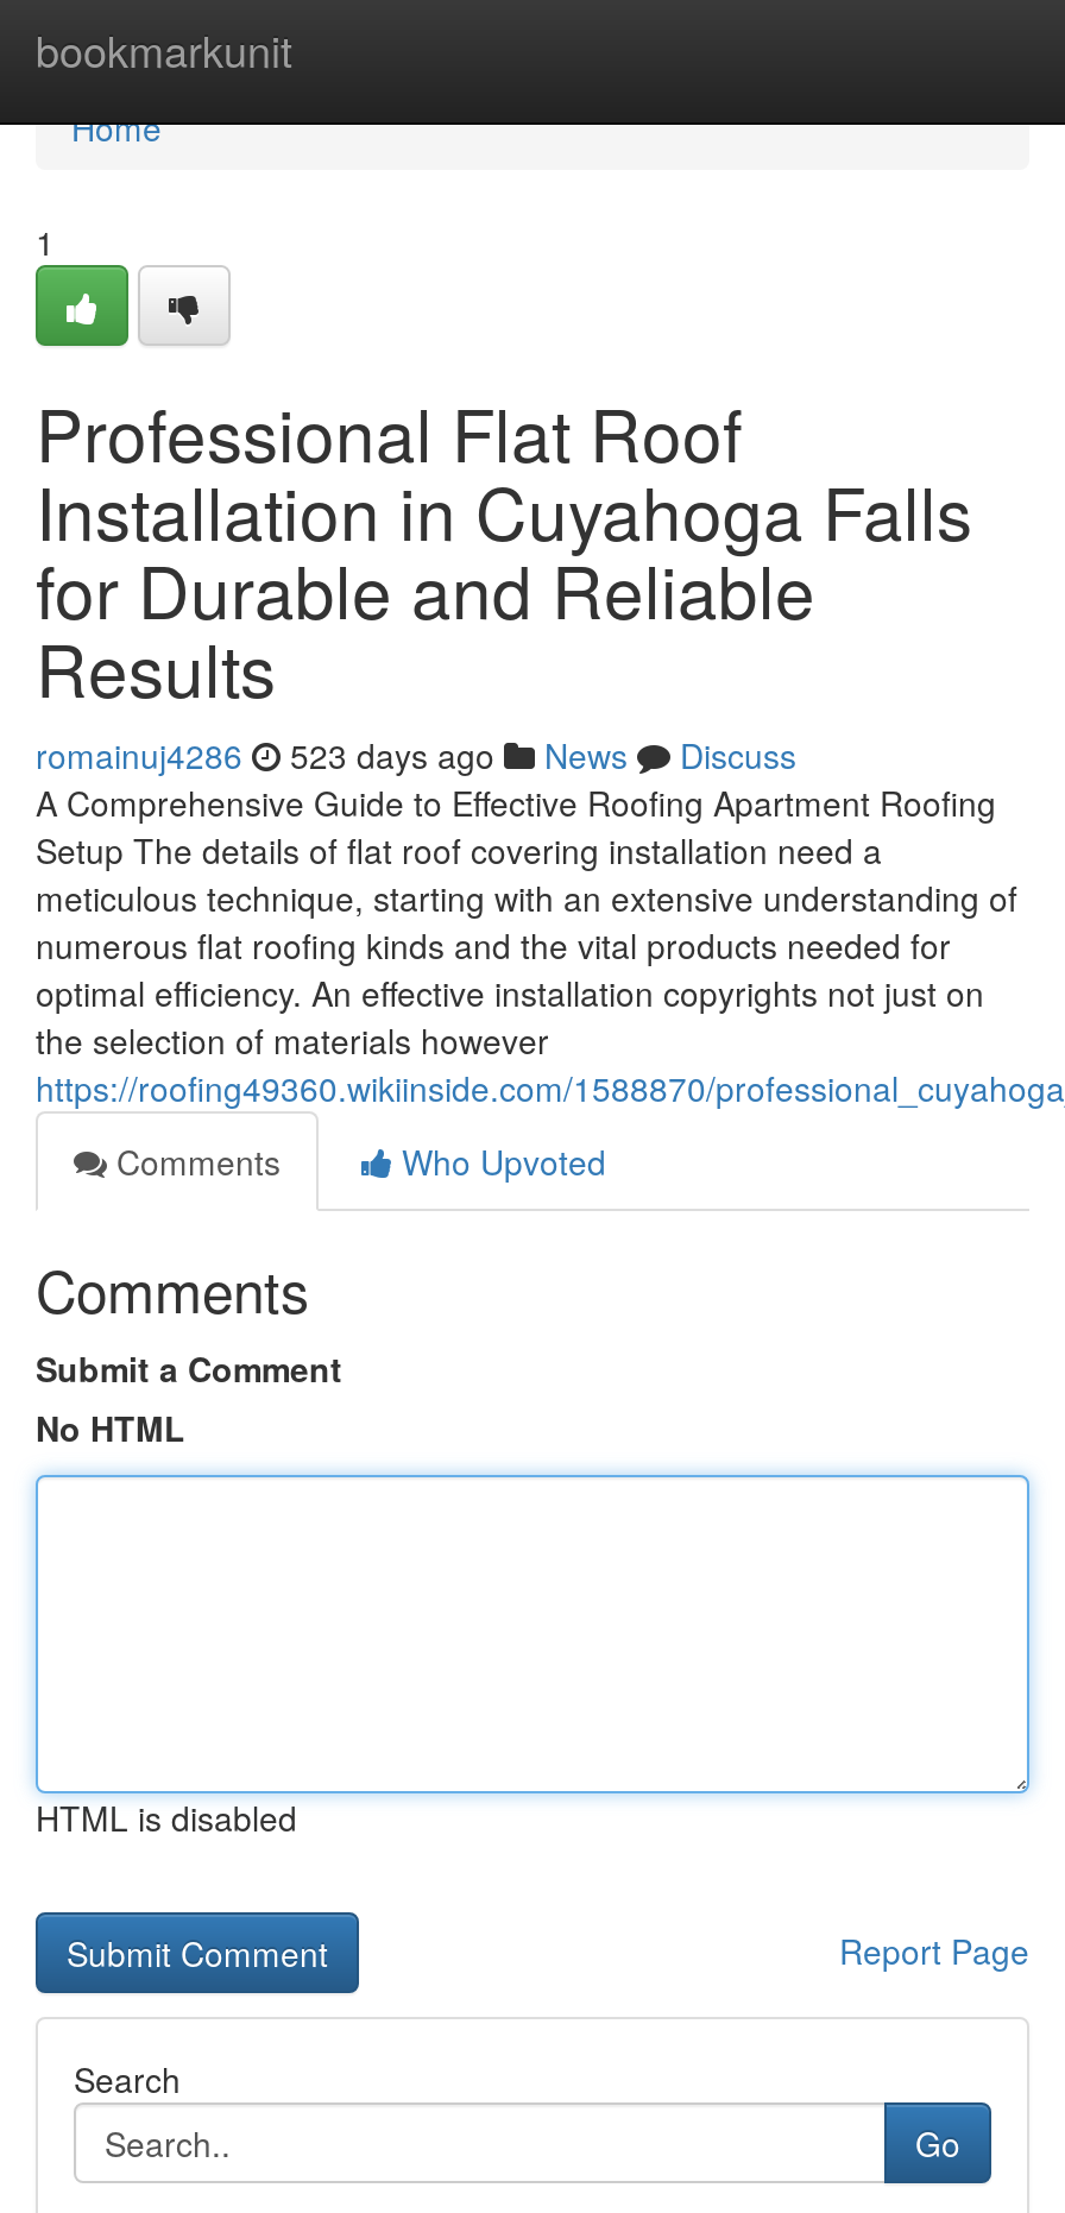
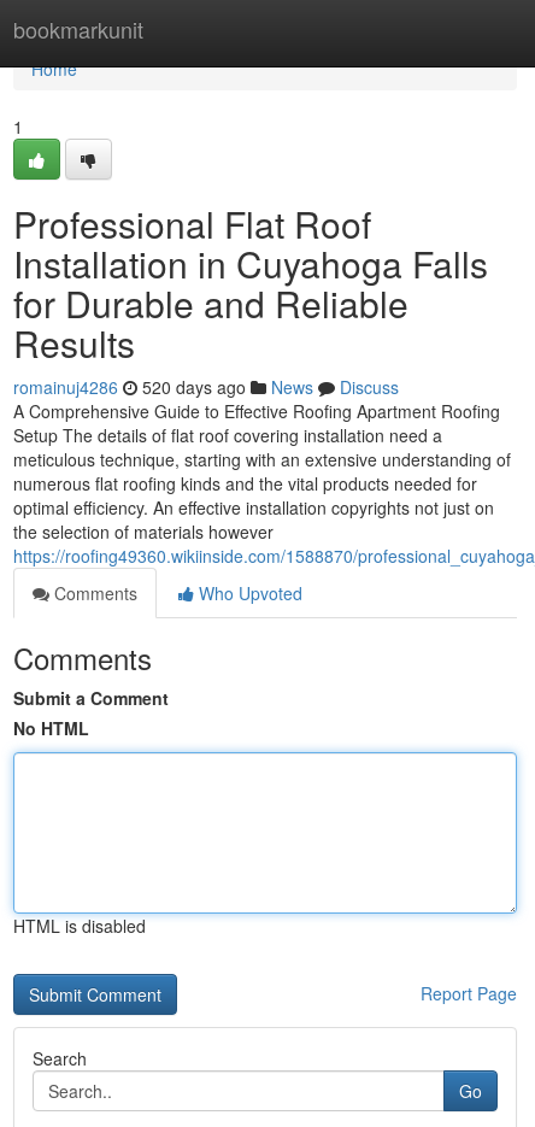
[36,731,796,778] romainuj4286 523 days ago News Discuss -> [13,375,399,399] romainuj4286 520 days ago News Discuss

